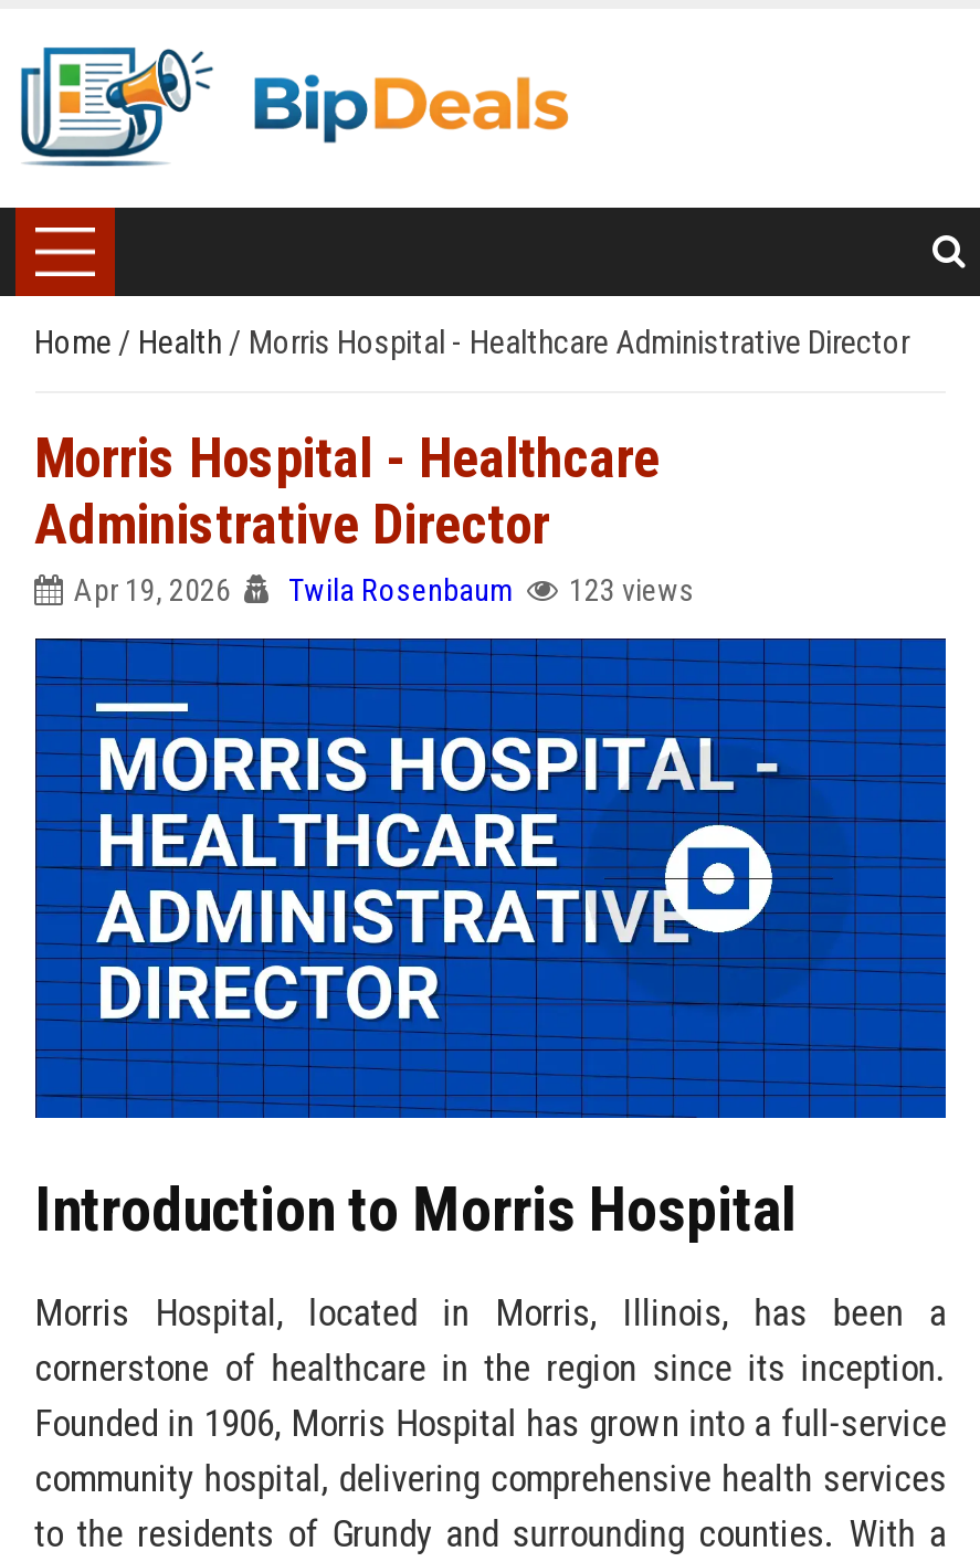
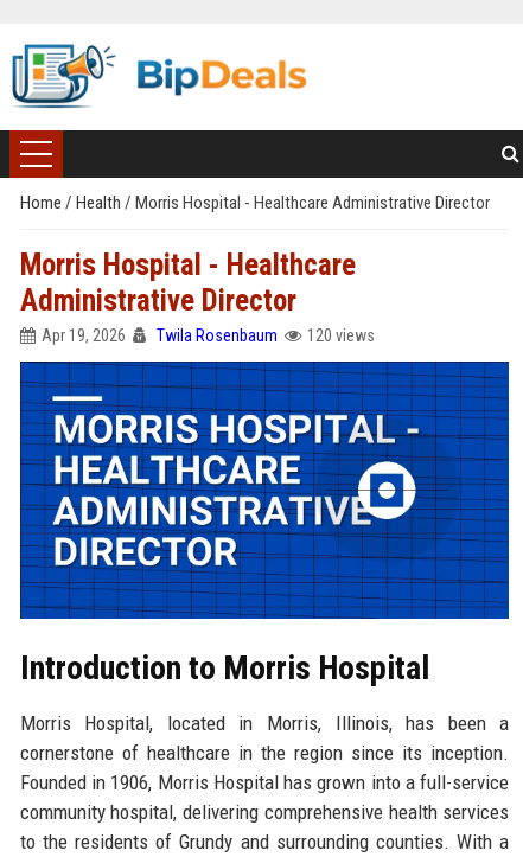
[74,572,695,608] Apr 19, 2026 Twila Rosenbaum 123 views -> [41,326,374,345] Apr 19, 2026 Twila Rosenbaum 120 views

